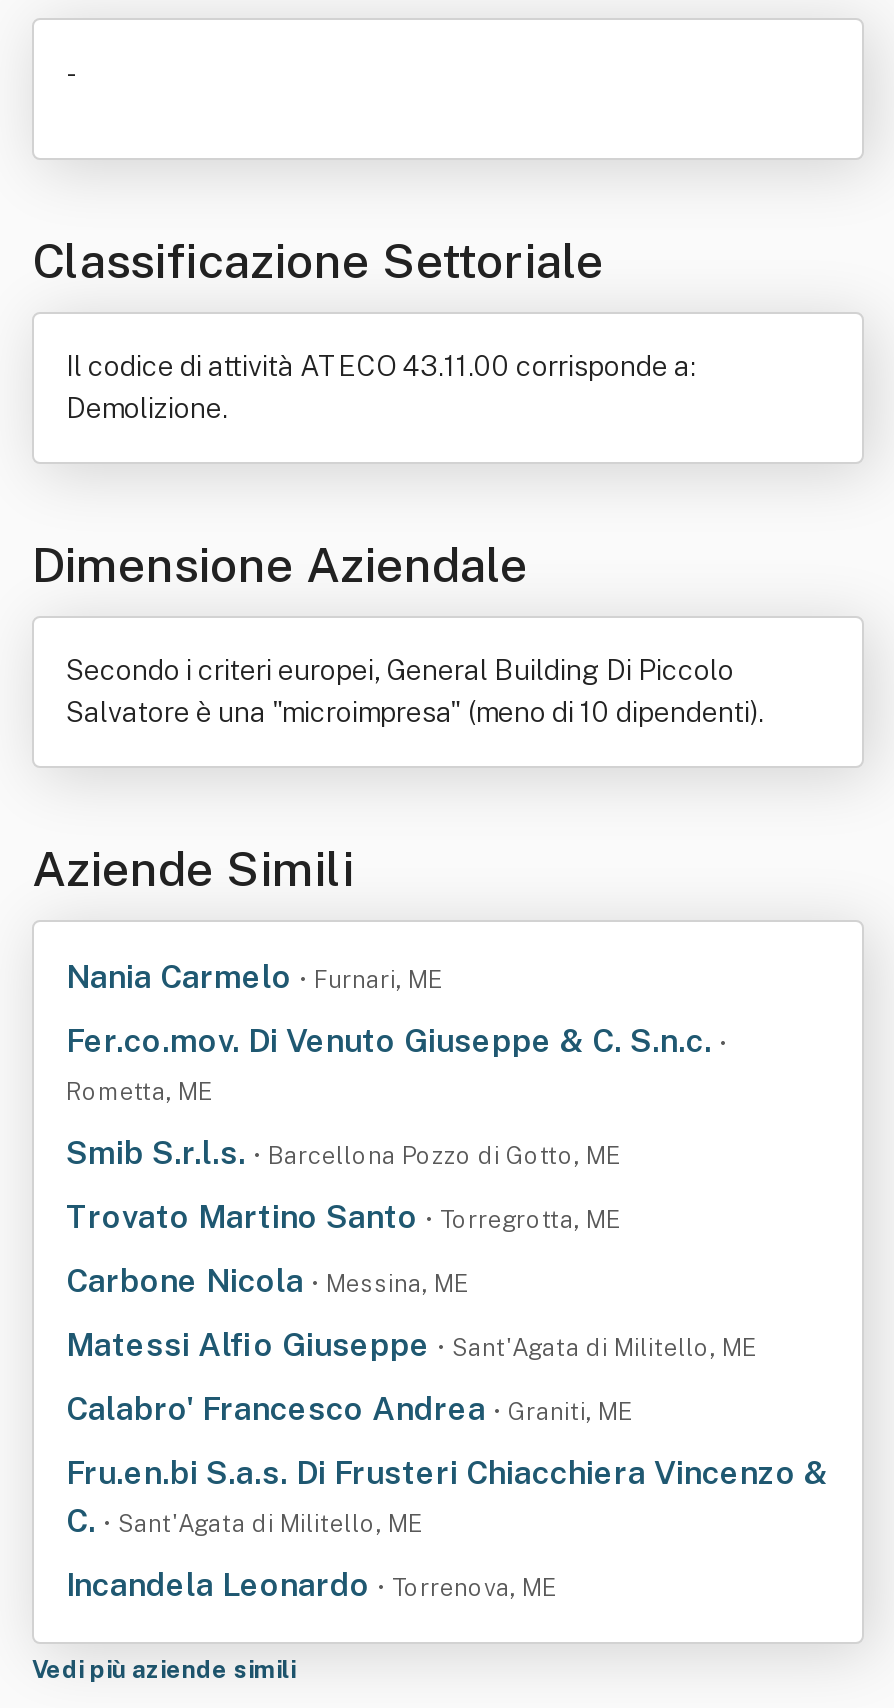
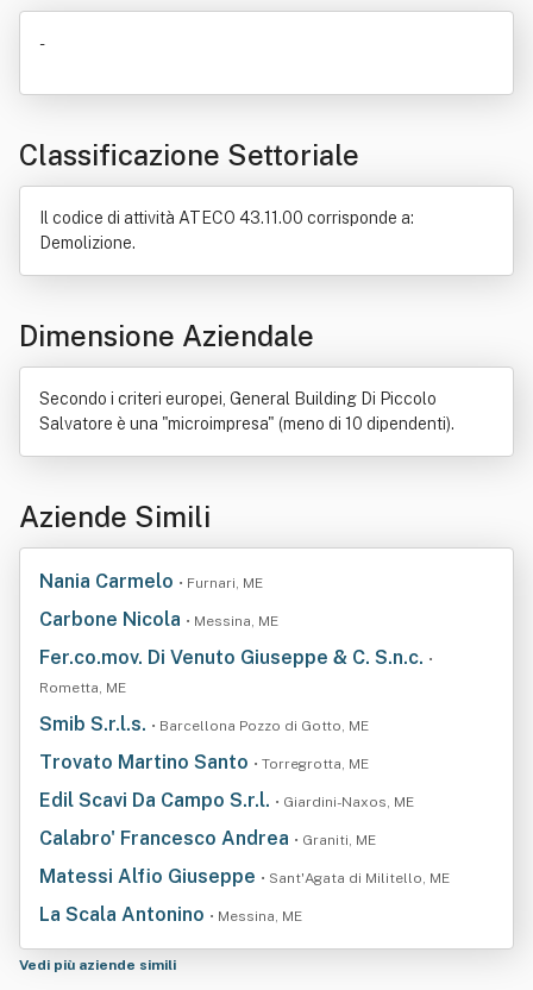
moved [66,1022,728,1236] -> [39,646,433,773]: Fer.co.mov. Di Venuto Giuseppe & C. S.n.c. • | Rometta, ME | Smib S.r.l.s. • Barcellona Pozzo di Gotto, ME | Trovato Martino Santo • Torregrotta, ME
none -> [39,789,414,812] Edil Scavi Da Campo S.r.l. • Giardini-Naxos, ME
moved [66,1262,468,1300] -> [39,608,278,631]: Carbone Nicola • Messina, ME
moved [66,1326,756,1364] -> [39,865,450,888]: Matessi Alfio Giuseppe • Sant'Agata di Militello, ME
[66,1454,828,1540] Fru.en.bi S.a.s. Di Frusteri Chiacchiera Vincenzo & | C. • Sant'Agata di Militello, ME -> none
[66,1566,556,1604] Incandela Leonardo • Torrenova, ME -> [39,903,302,926] La Scala Antonino • Messina, ME

